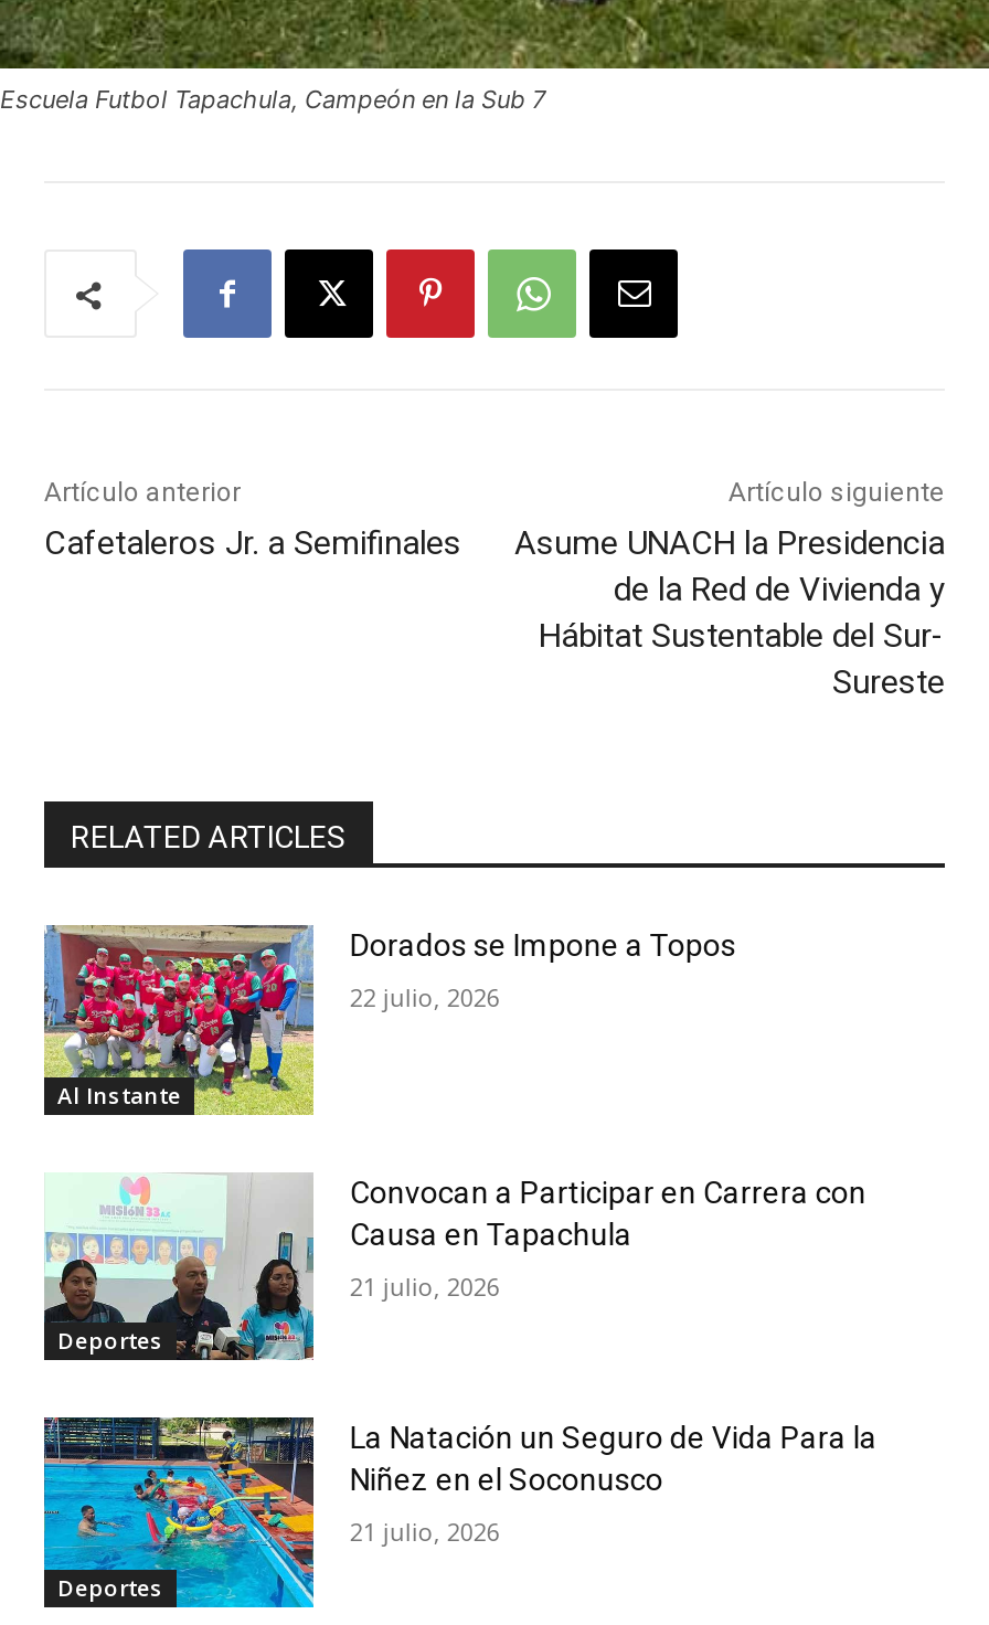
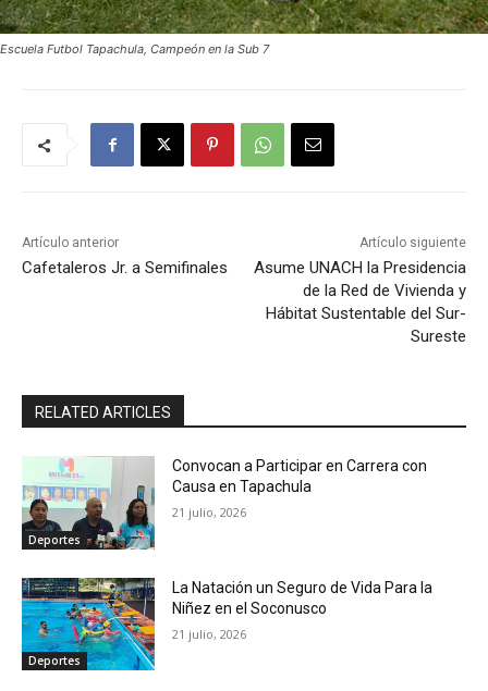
[42,925,316,1117] [image] | Al Instante -> none
[350,928,736,1014] Dorados se Impone a Topos | 22 julio, 2026 -> none

